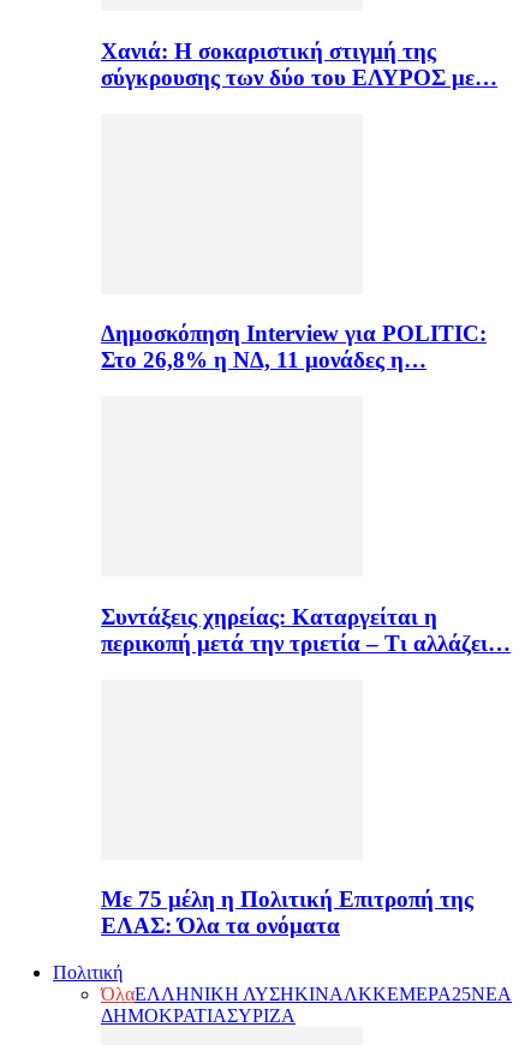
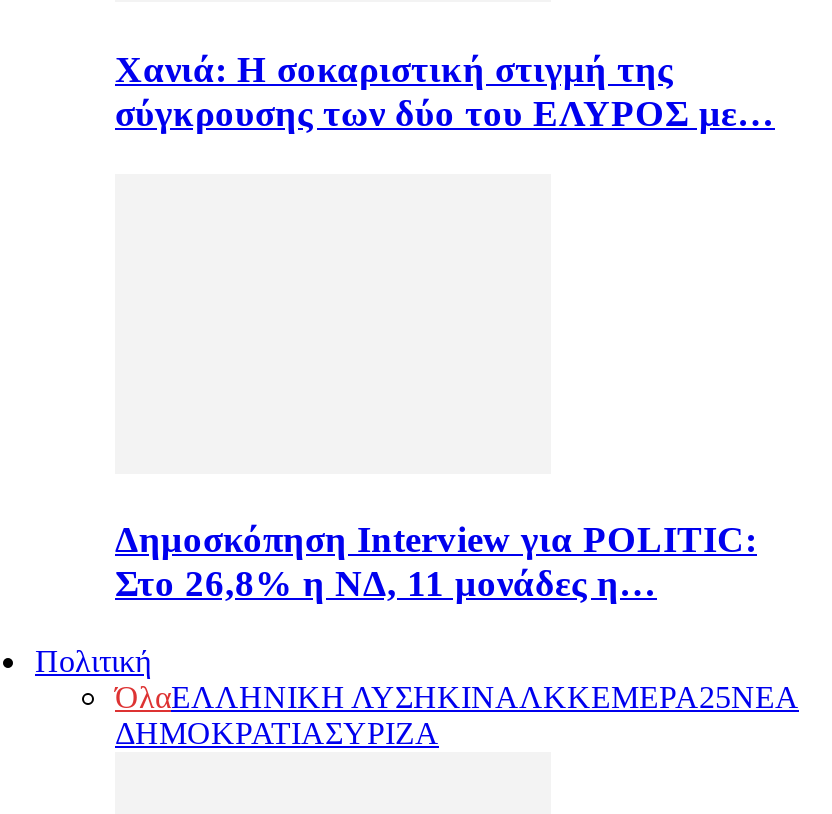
[101,604,511,656] Συντάξεις χηρείας: Καταργείται η | περικοπή μετά την τριετία – Τι αλλάζει… -> none
[101,887,473,938] Με 75 μέλη η Πολιτική Επιτροπή της | ΕΛΑΣ: Όλα τα ονόματα -> none

